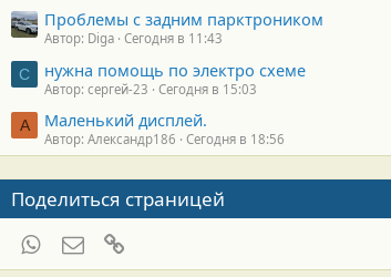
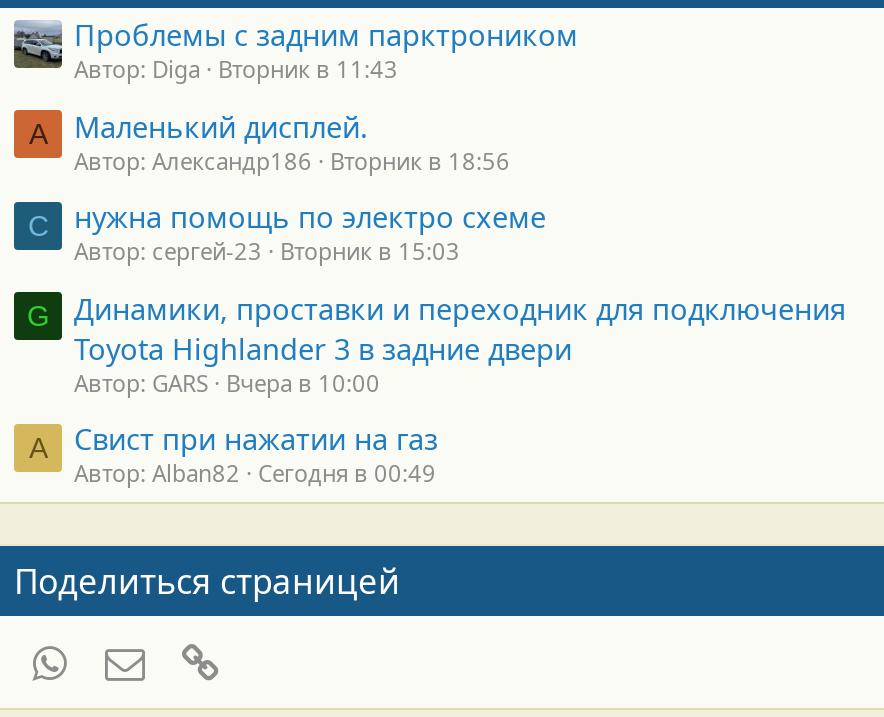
[44,30,223,47] Автор: Diga Сегодня в 11:43 -> [74,54,510,175] Автор: Diga Вторник в 11:43 | Автор: Александр186 Вторник в 18:56
[44,80,285,147] Автор: сергей-23 Сегодня в 15:03 | Автор: Александр186 Сегодня в 18:56 -> [27,236,846,487] Автор: сергей-23 Вторник в 15:03 | G | Динамики, проставки и переходник для подключения | Toyota Highlander 3 в задние двери | Автор: GARS Вчера в 10:00 | A | Свист при нажатии на газ | Автор: Alban82 Сегодня в 00:49
moved [19,108,207,134] -> [29,105,368,150]: А | Маленький дисплей.

